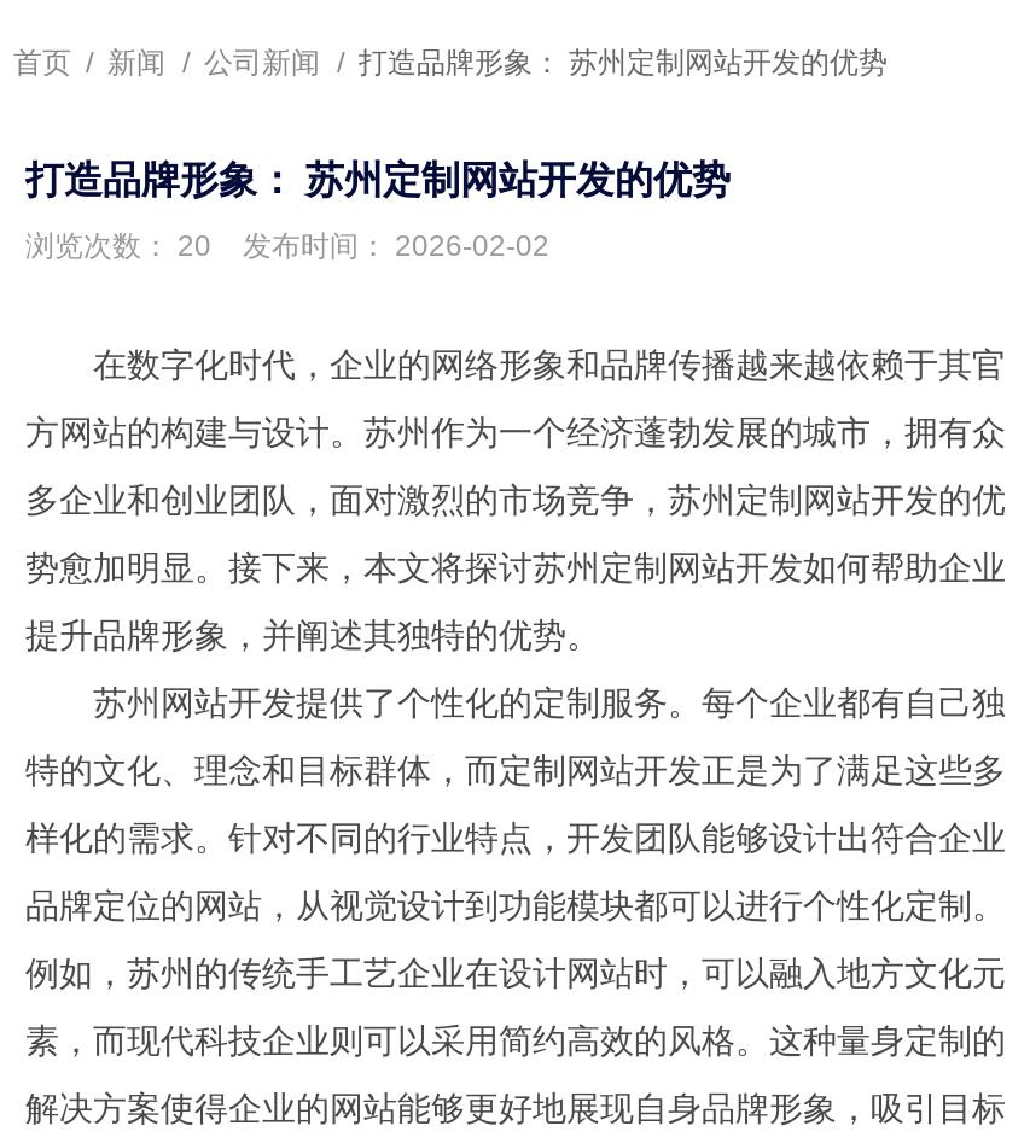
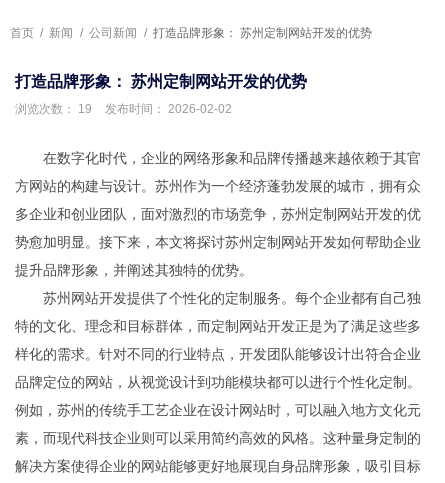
[25,229,549,263] 浏览次数：20 发布时间： 2026-02-02 -> [15,102,232,116] 浏览次数：19 发布时间： 2026-02-02

